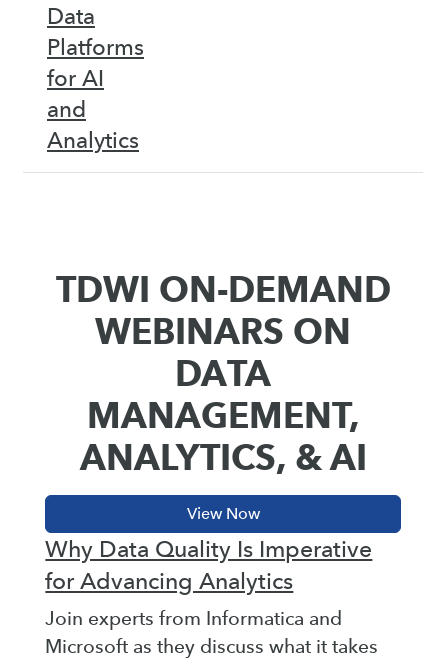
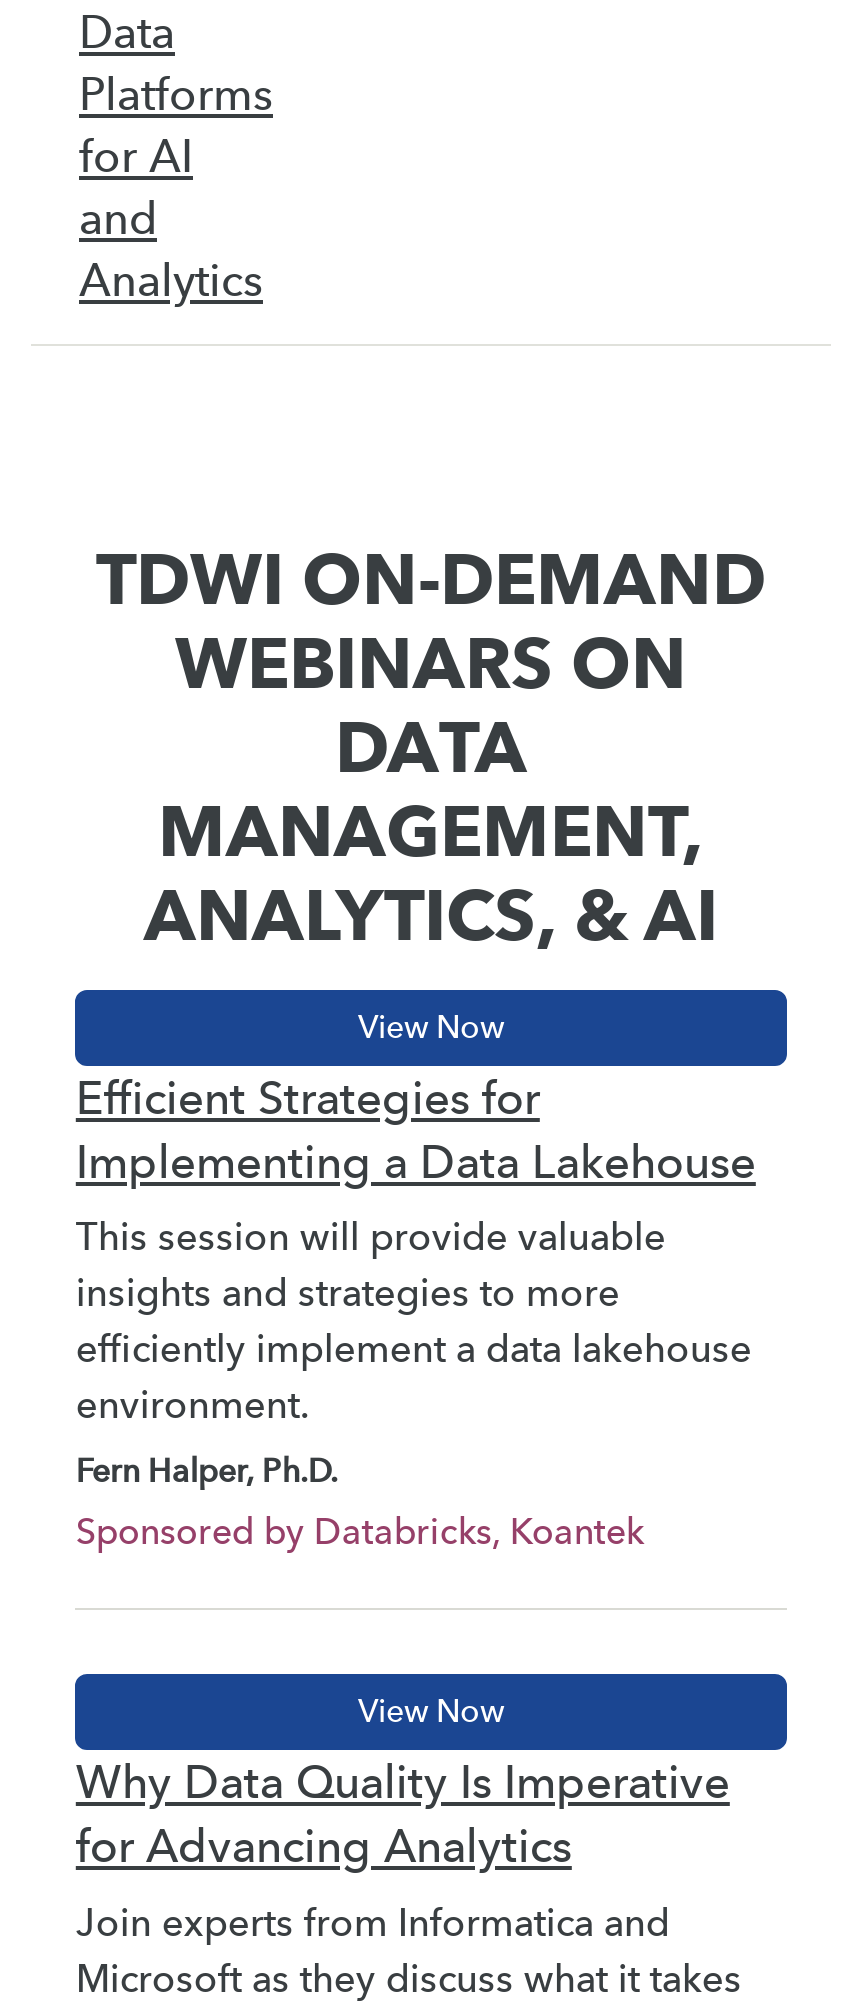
none -> [76,1069,756,1554] Efficient Strategies for | Implementing a Data Lakehouse | This session will provide valuable | insights and strategies to more | efficiently implement a data lakehouse | environment. | Fern Halper, Ph.D. | Sponsored by Databricks, Koantek

